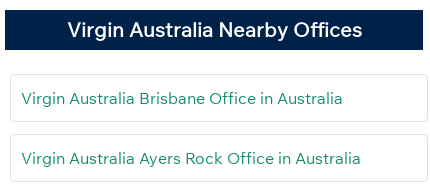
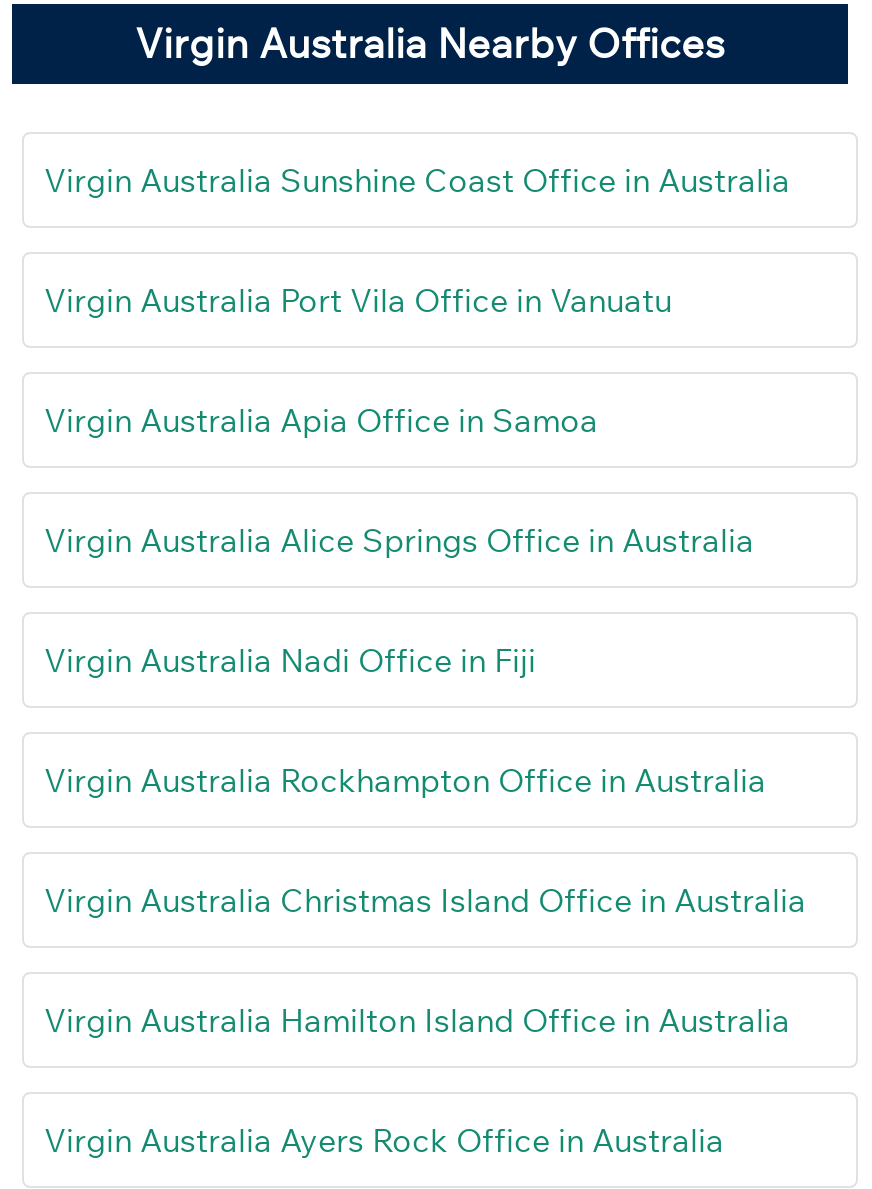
[21,88,343,108] Virgin Australia Brisbane Office in Australia -> [44,160,806,1040] Virgin Australia Sunshine Coast Office in Australia | Virgin Australia Port Vila Office in Vanuatu | Virgin Australia Apia Office in Samoa | Virgin Australia Alice Springs Office in Australia | Virgin Australia Nadi Office in Fiji | Virgin Australia Rockhampton Office in Australia | Virgin Australia Christmas Island Office in Australia | Virgin Australia Hamilton Island Office in Australia

